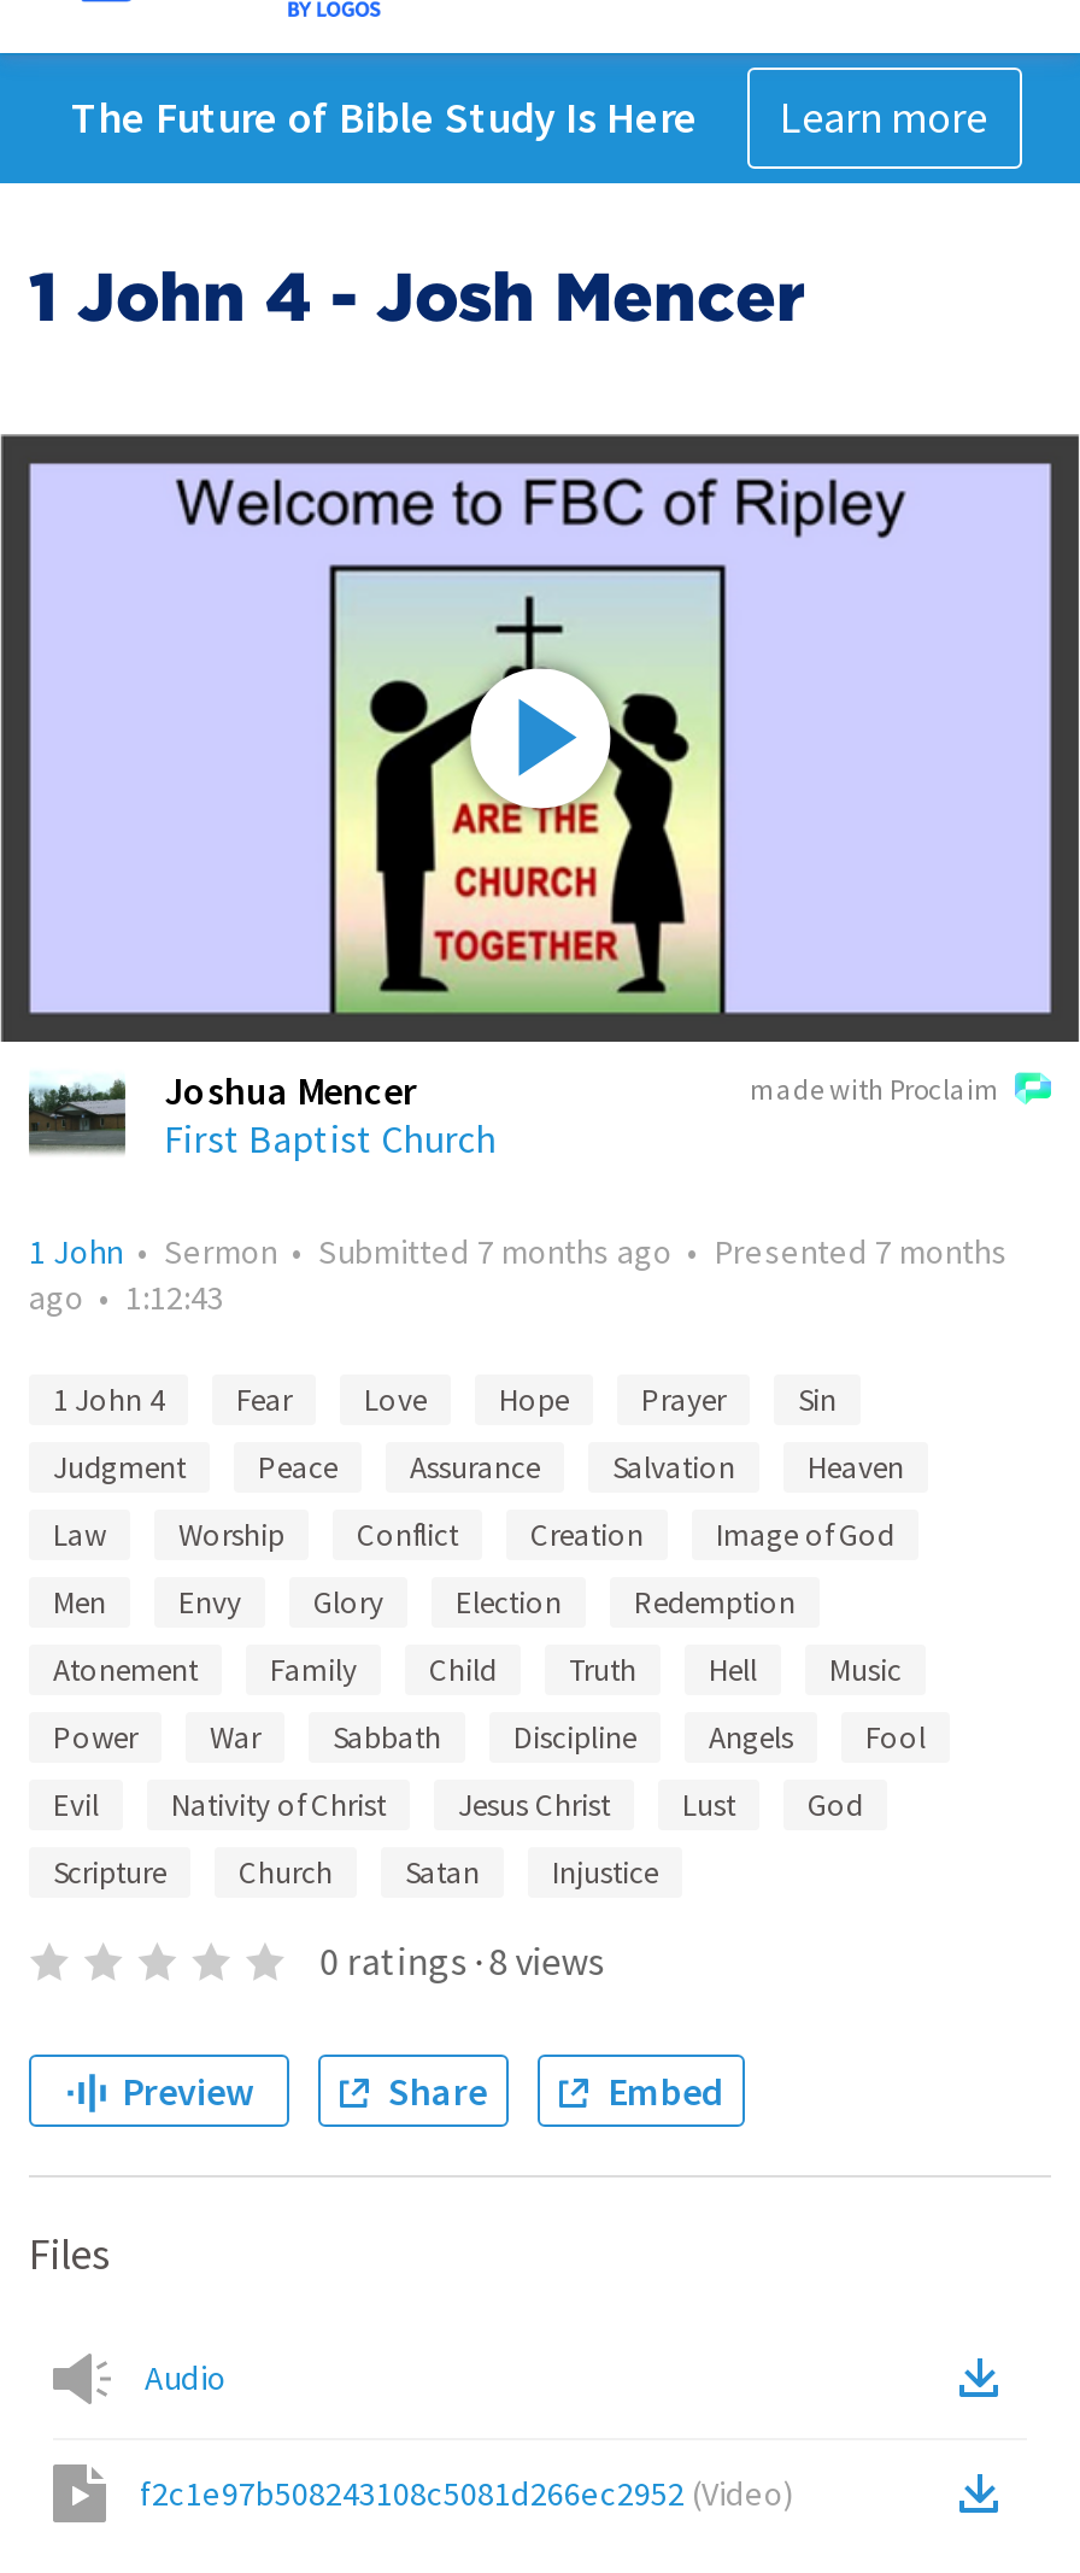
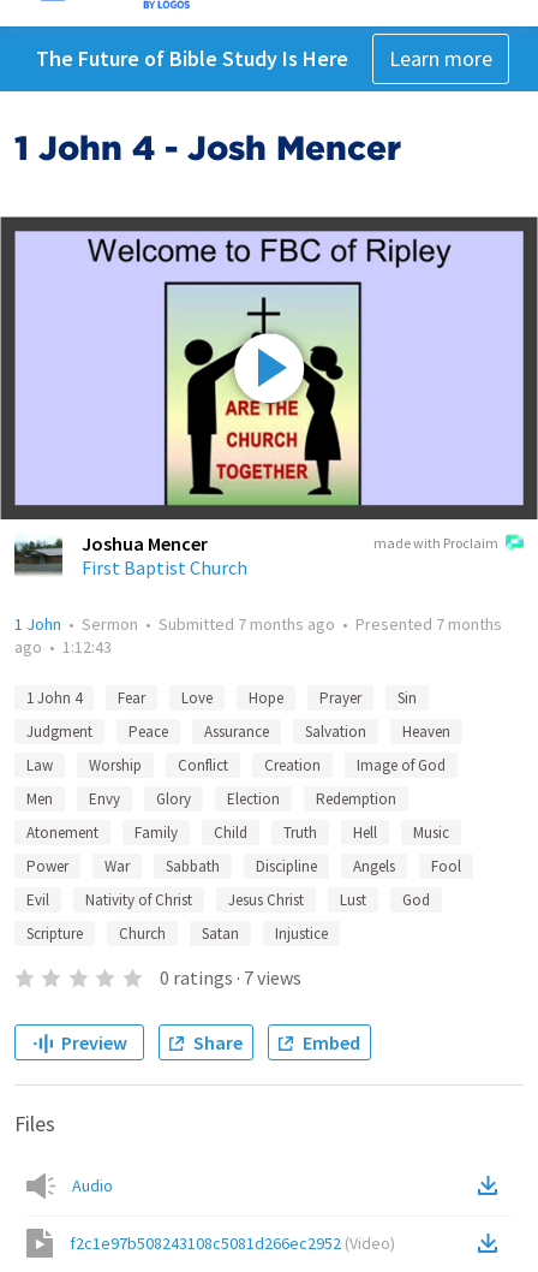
[320,1936,604,1985] 0 ratings · 8 views -> [159,965,301,989] 0 ratings · 7 views

